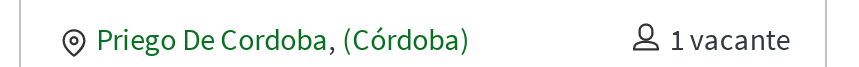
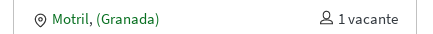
[96,20,470,58] Priego De Cordoba, (Córdoba) -> [52,9,160,28] Motril, (Granada)

